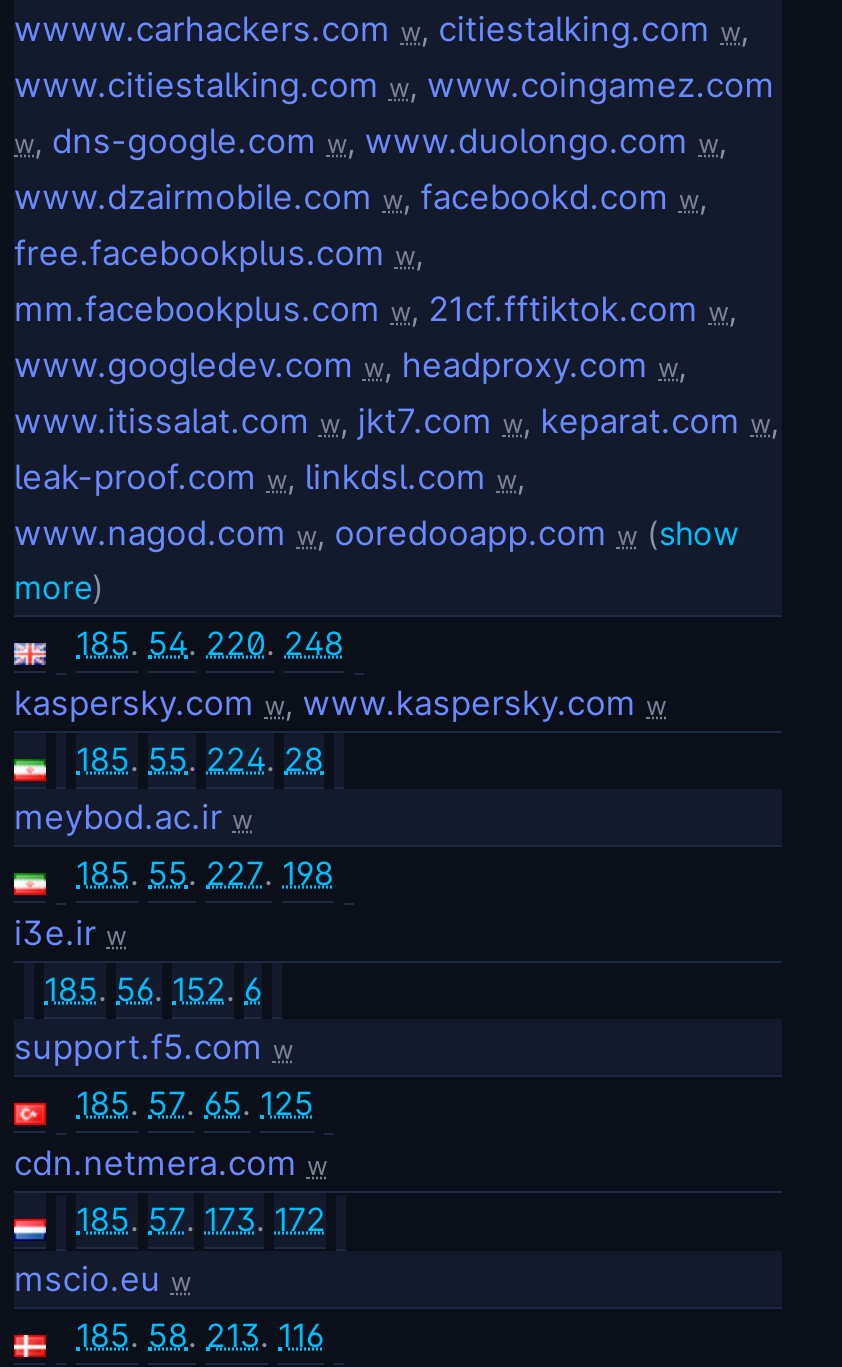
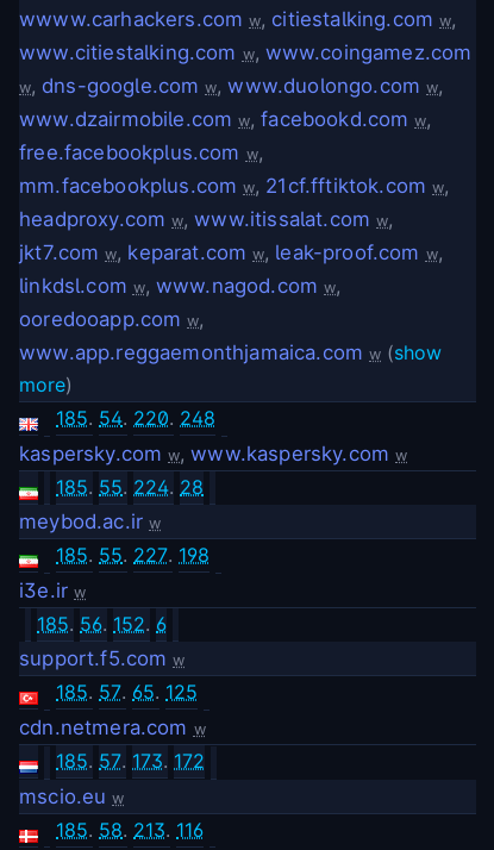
[14,345,778,553] www.googledev.com w, headproxy.com w, | www.itissalat.com w, jkt7.com w, keparat.com w, | leak-proof.com w, linkdsl.com w, | www.nagod.com w, ooredooapp.com w (show -> [19,207,442,364] headproxy.com w, www.itissalat.com w, | jkt7.com w, keparat.com w, leak-proof.com w, | linkdsl.com w, www.nagod.com w, | ooredooapp.com w, | www.app.reggaemonthjamaica.com w (show

